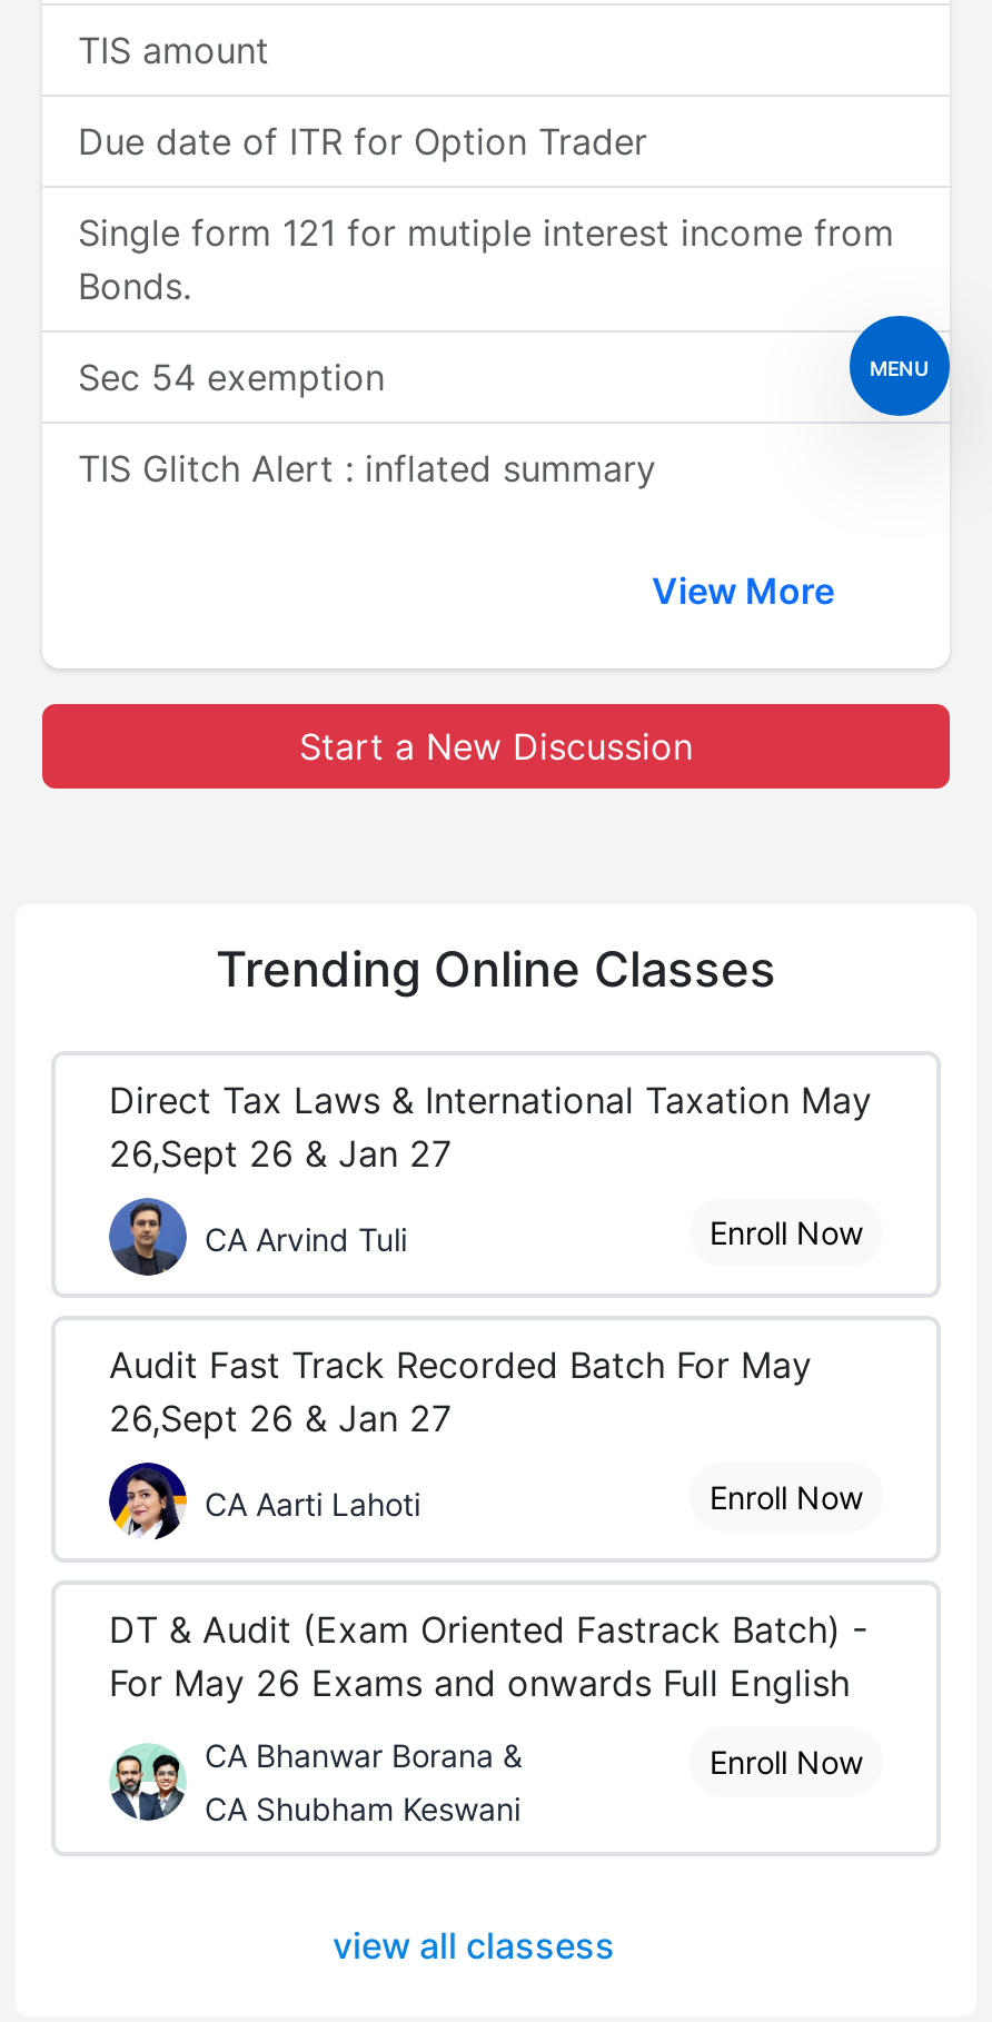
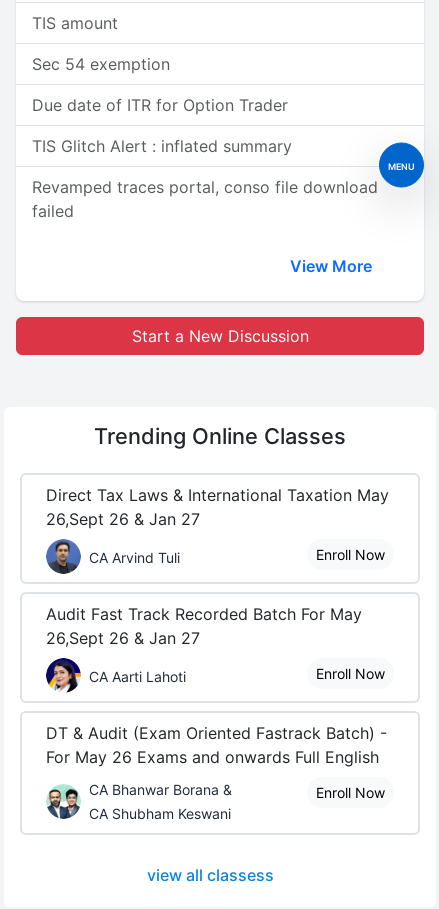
moved [78,119,647,163] -> [32,95,288,115]: Due date of ITR for Option Trader
[78,210,894,308] Single form 121 for mutiple interest income from | Bonds. -> none
moved [78,355,385,399] -> [32,54,170,74]: Sec 54 exemption
none -> [32,177,378,221] Revamped traces portal, conso file download | failed
moved [78,446,656,490] -> [32,136,292,156]: TIS Glitch Alert : inflated summary

